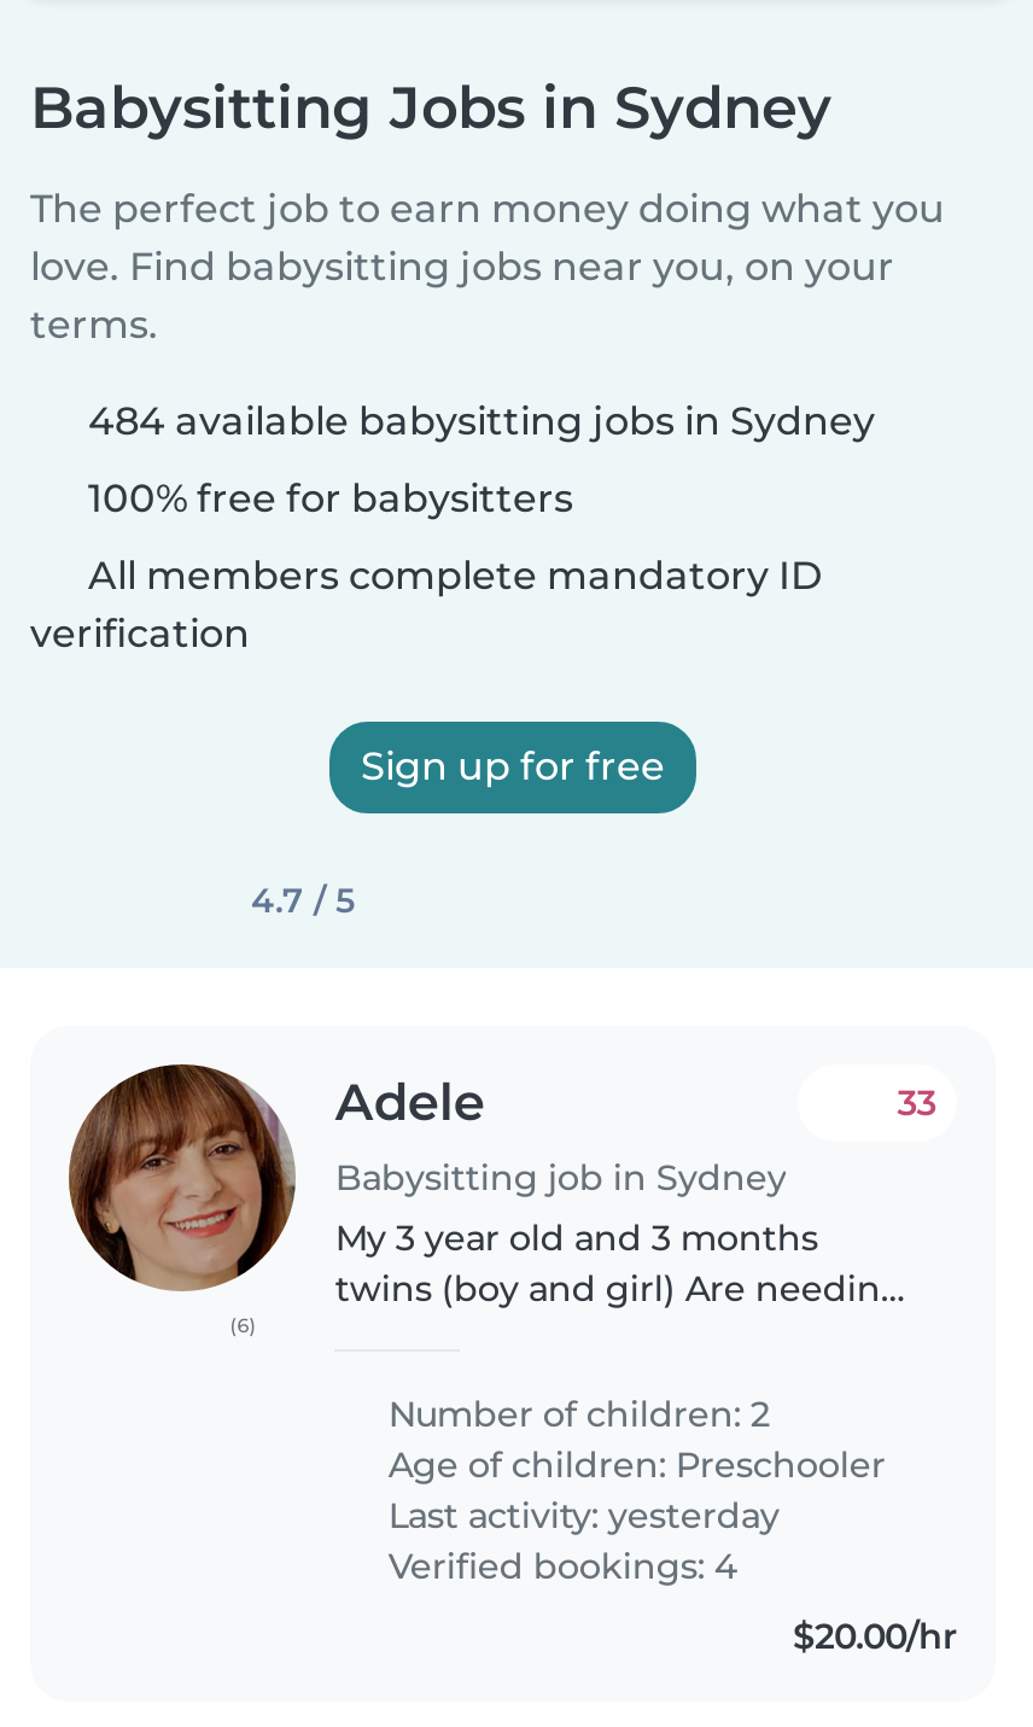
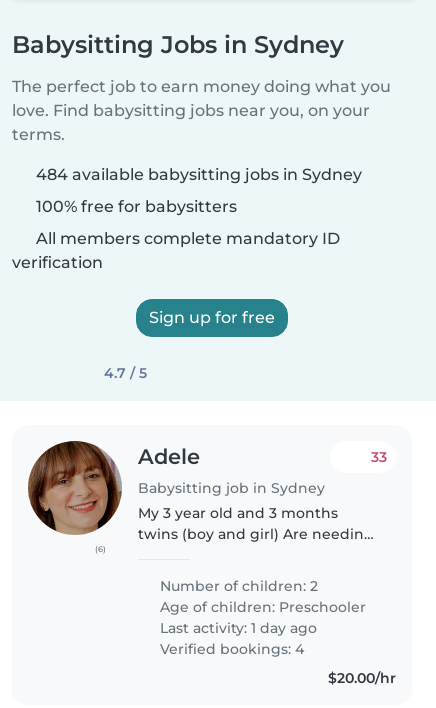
[379,1494,779,1537] Last activity: yesterday -> [156,619,317,637] Last activity: 1 day ago

